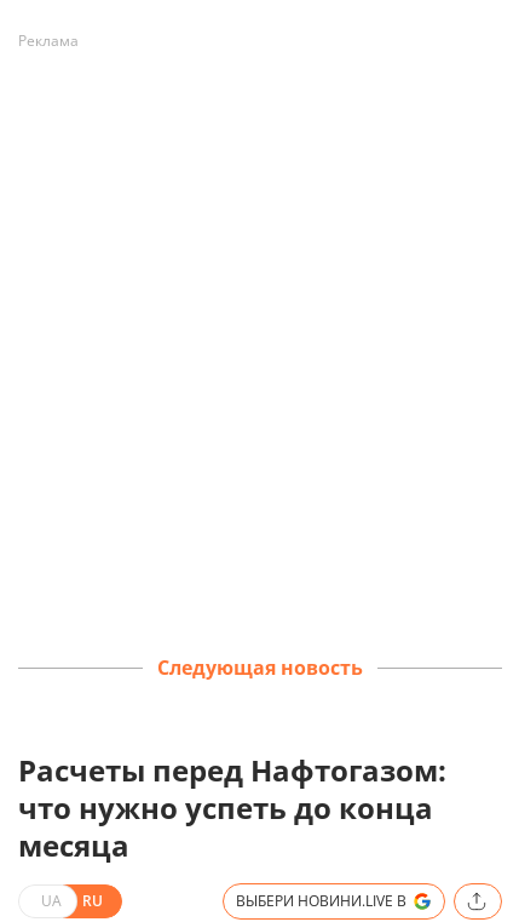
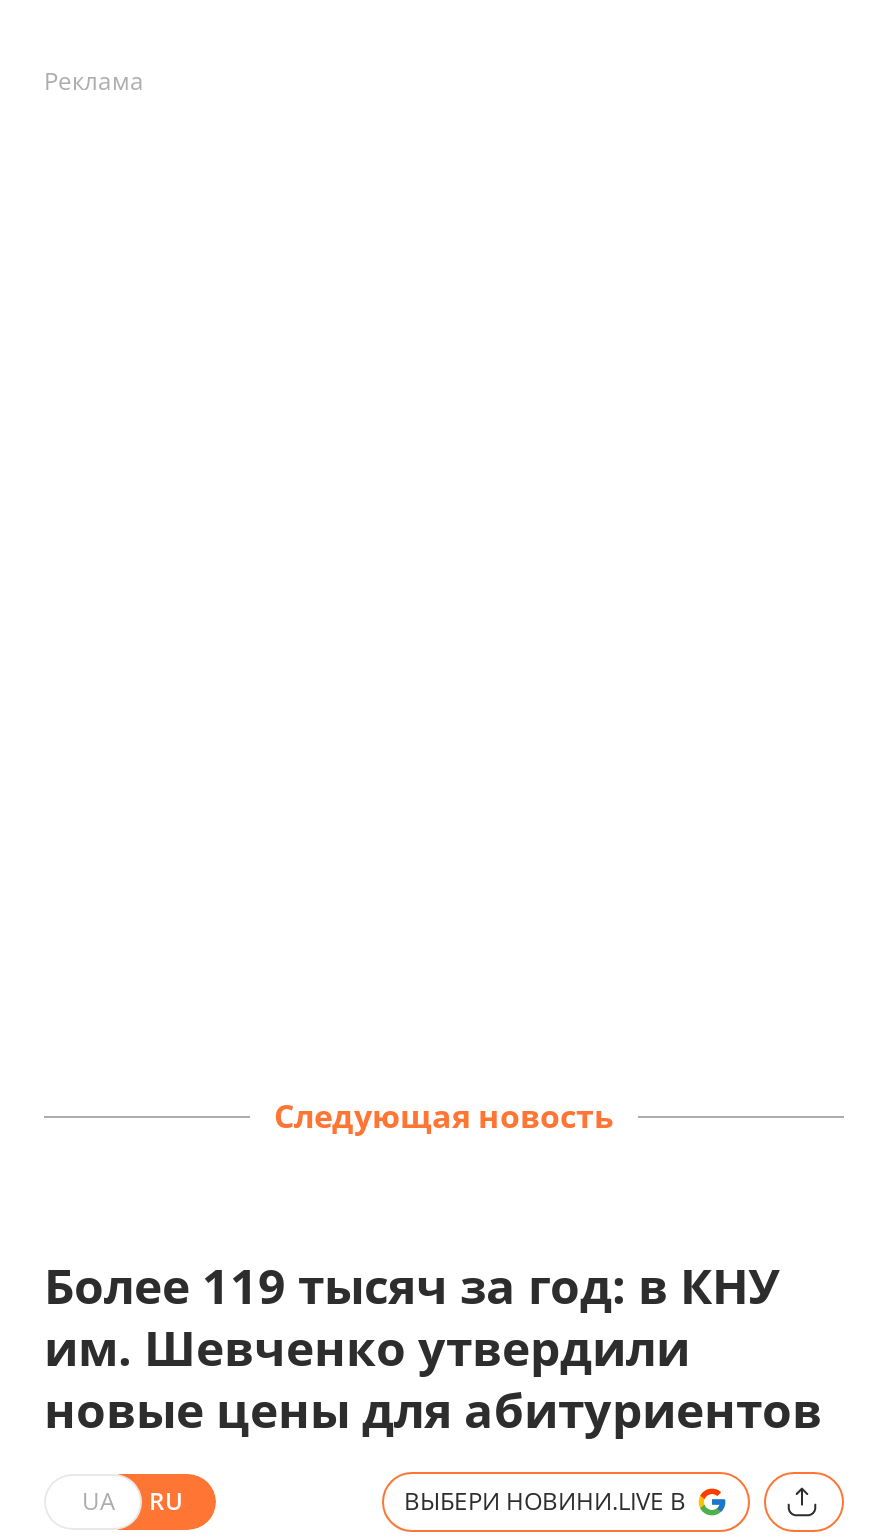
[18,750,446,865] Расчеты перед Нафтогазом: | что нужно успеть до конца | месяца -> [44,1252,822,1442] Более 119 тысяч за год: в КНУ | им. Шевченко утвердили | новые цены для абитуриентов

